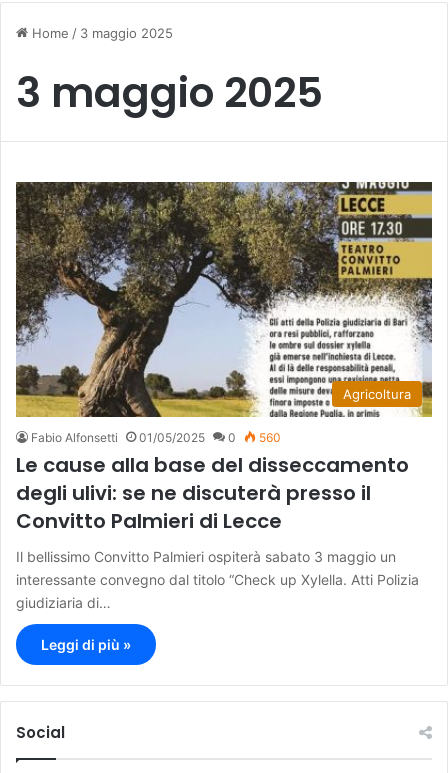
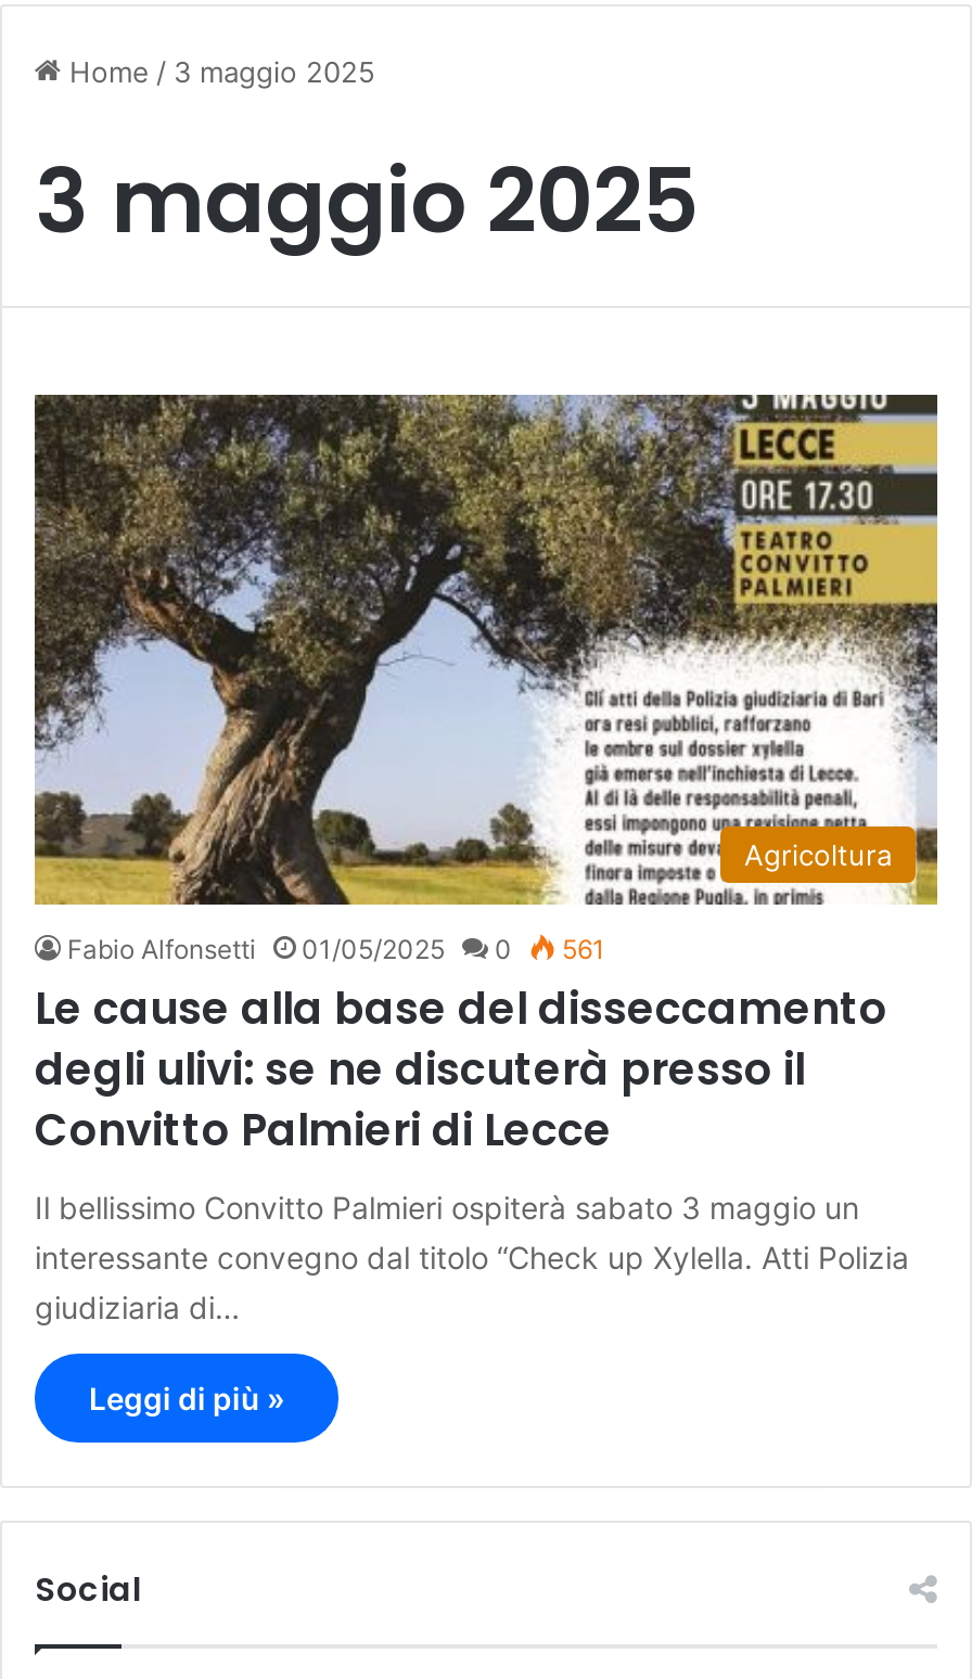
[31,430,281,445] Fabio Alfonsetti 01/05/2025 0 560 -> [67,932,605,965] Fabio Alfonsetti 01/05/2025 0 561

